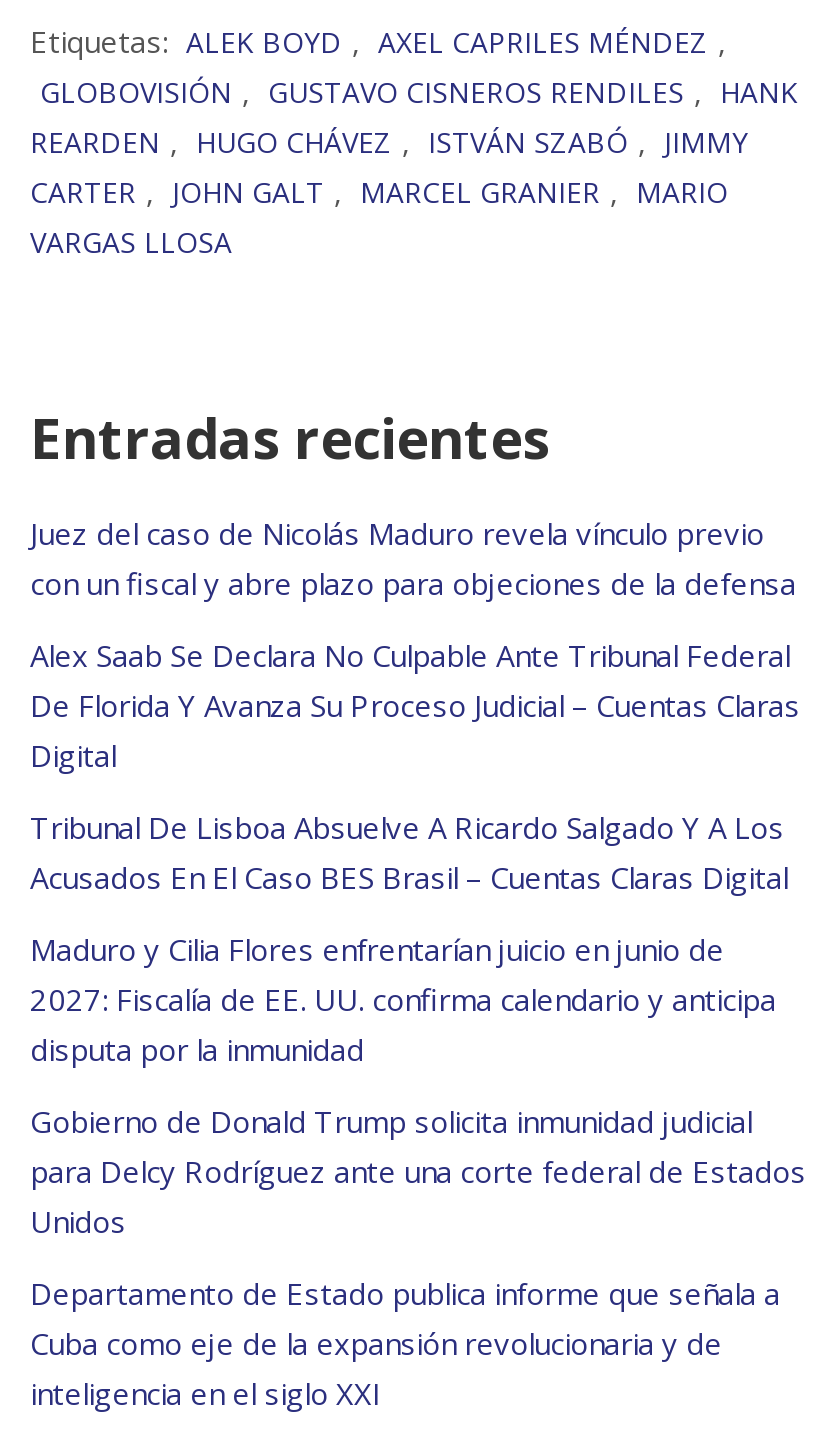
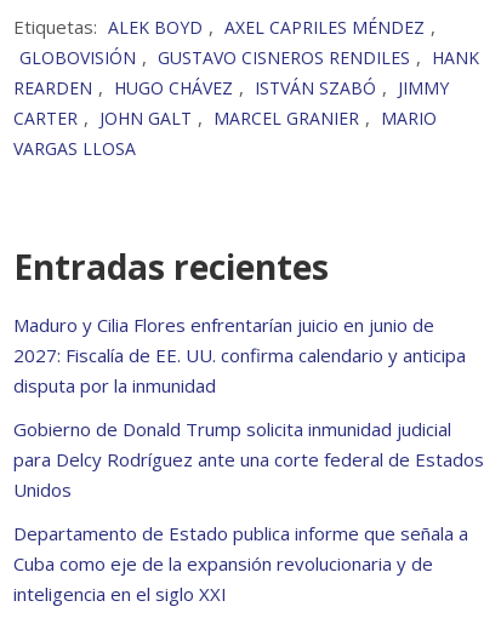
[30,513,800,897] Juez del caso de Nicolás Maduro revela vínculo previo | con un fiscal y abre plazo para objeciones de la defensa | Alex Saab Se Declara No Culpable Ante Tribunal Federal | De Florida Y Avanza Su Proceso Judicial – Cuentas Claras | Digital | Tribunal De Lisboa Absuelve A Ricardo Salgado Y A Los | Acusados En El Caso BES Brasil – Cuentas Claras Digital -> none

